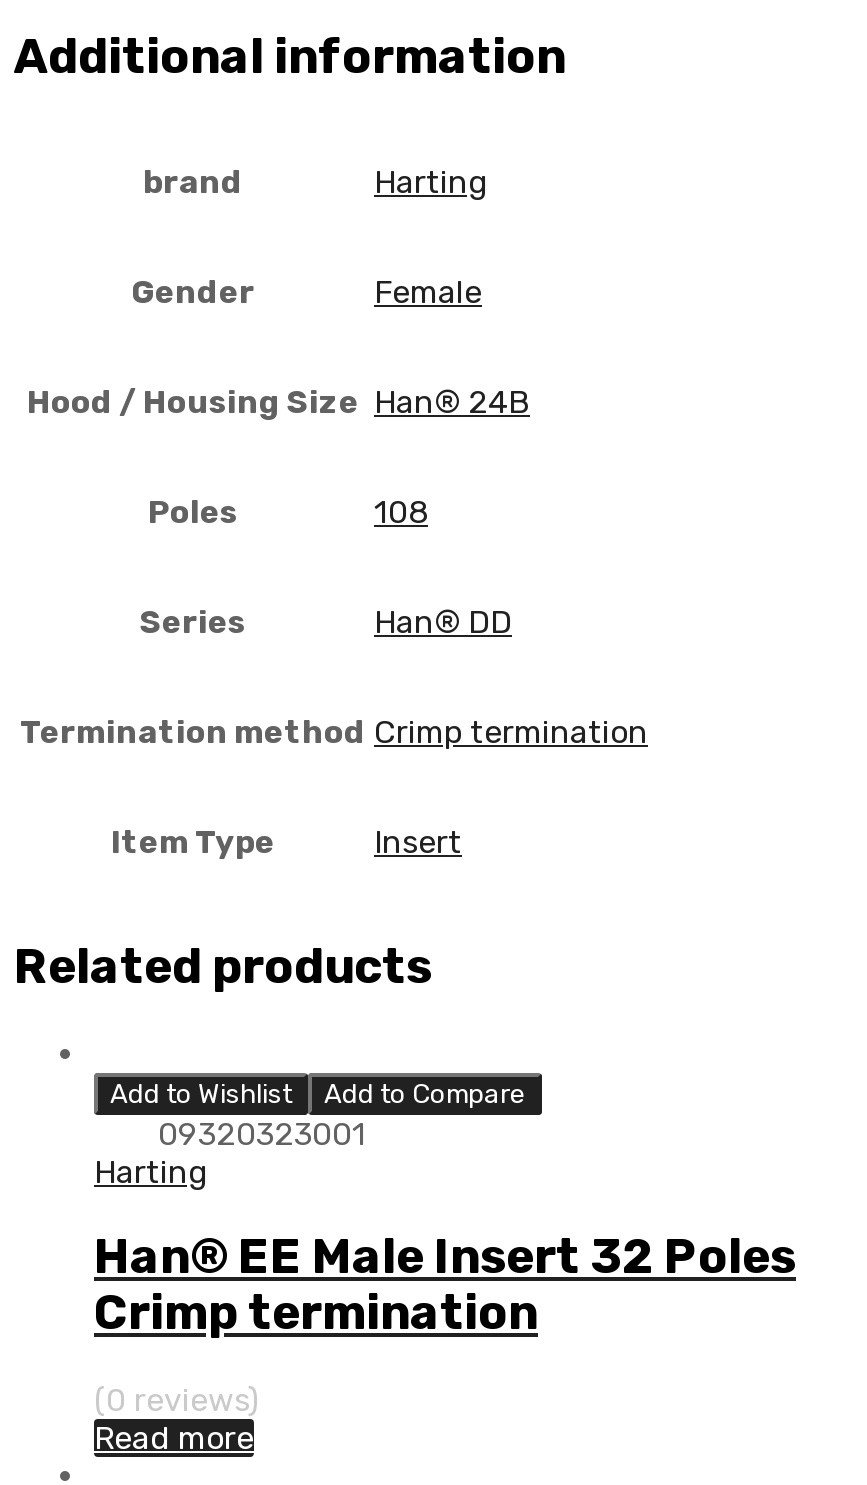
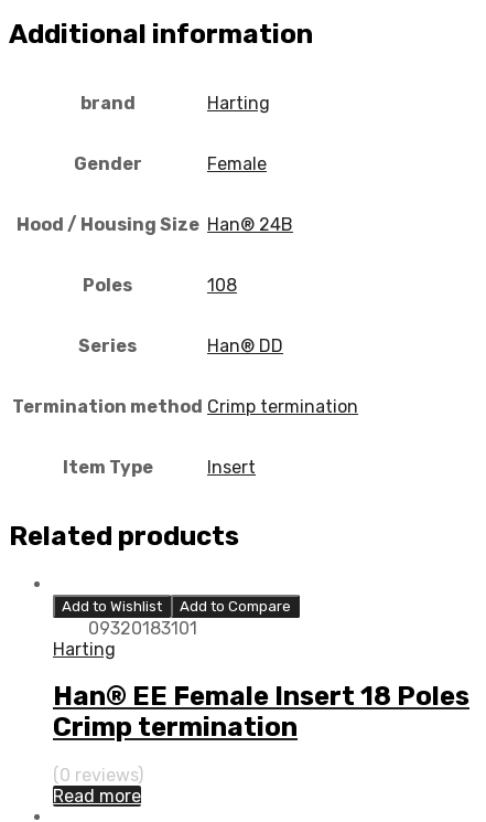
[158,1114,366,1152] 09320323001 -> [88,617,197,638] 09320183101
[94,1230,796,1286] Han® EE Male Insert 32 Poles -> [53,681,469,712] Han® EE Female Insert 18 Poles

